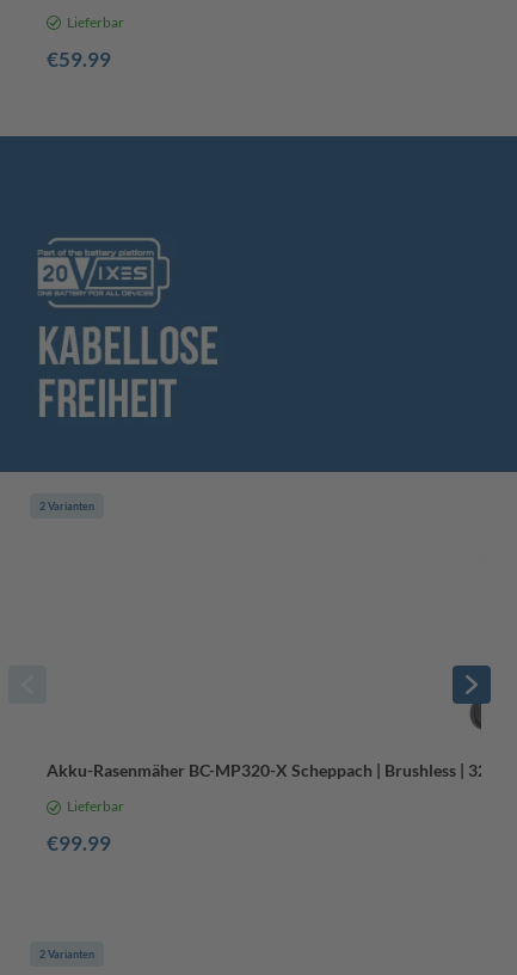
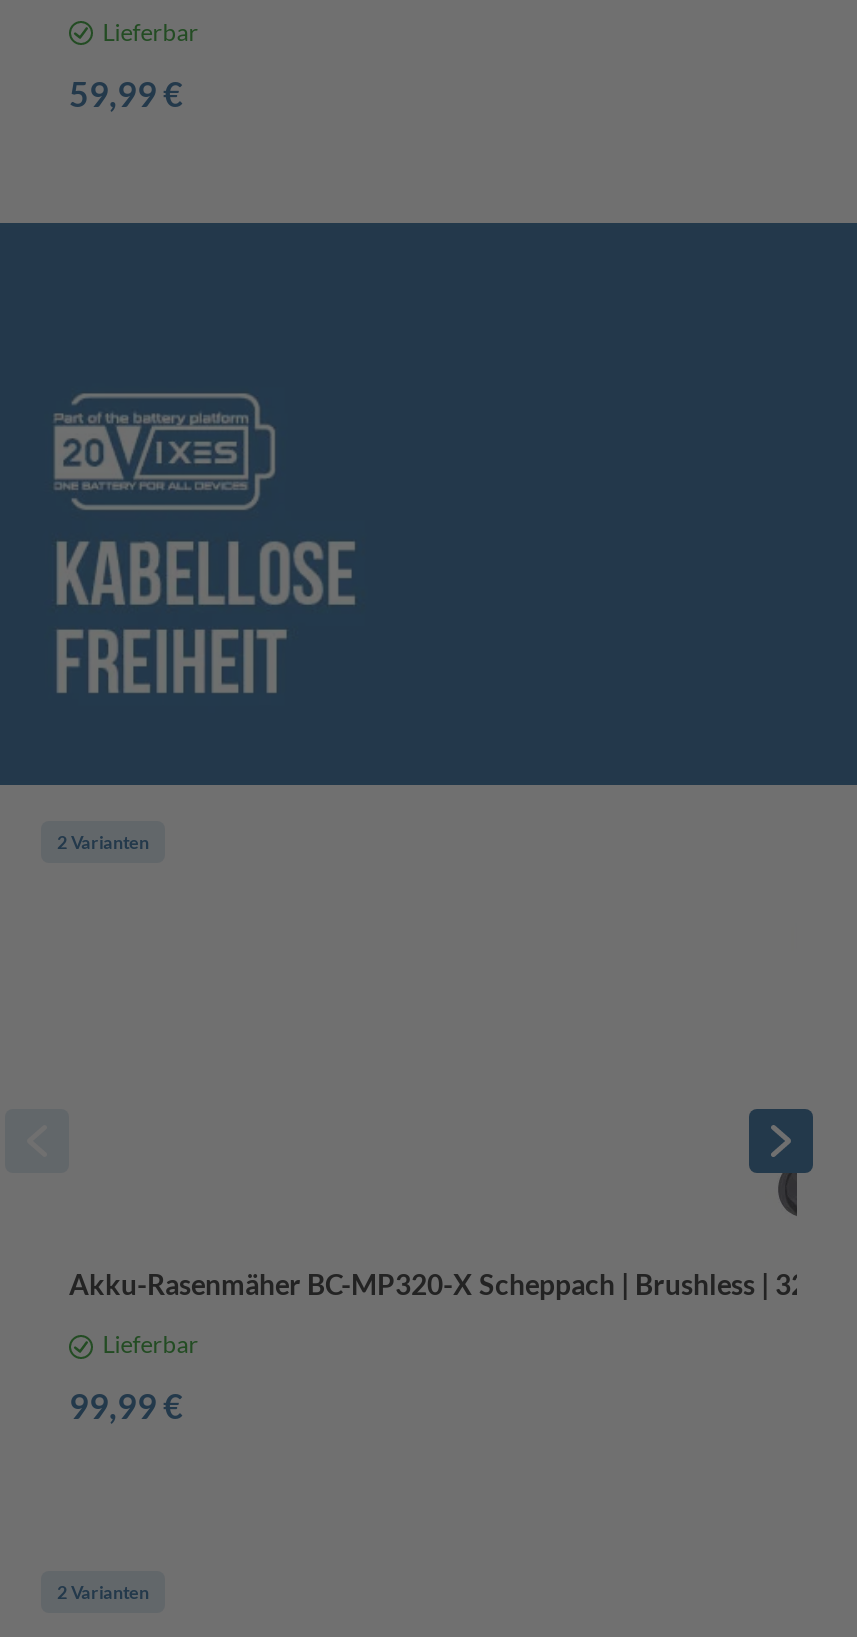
[47,47,111,72] €59.99 -> [69,73,183,115] 59,99 €
[47,831,111,856] €99.99 -> [69,1386,183,1428] 99,99 €

